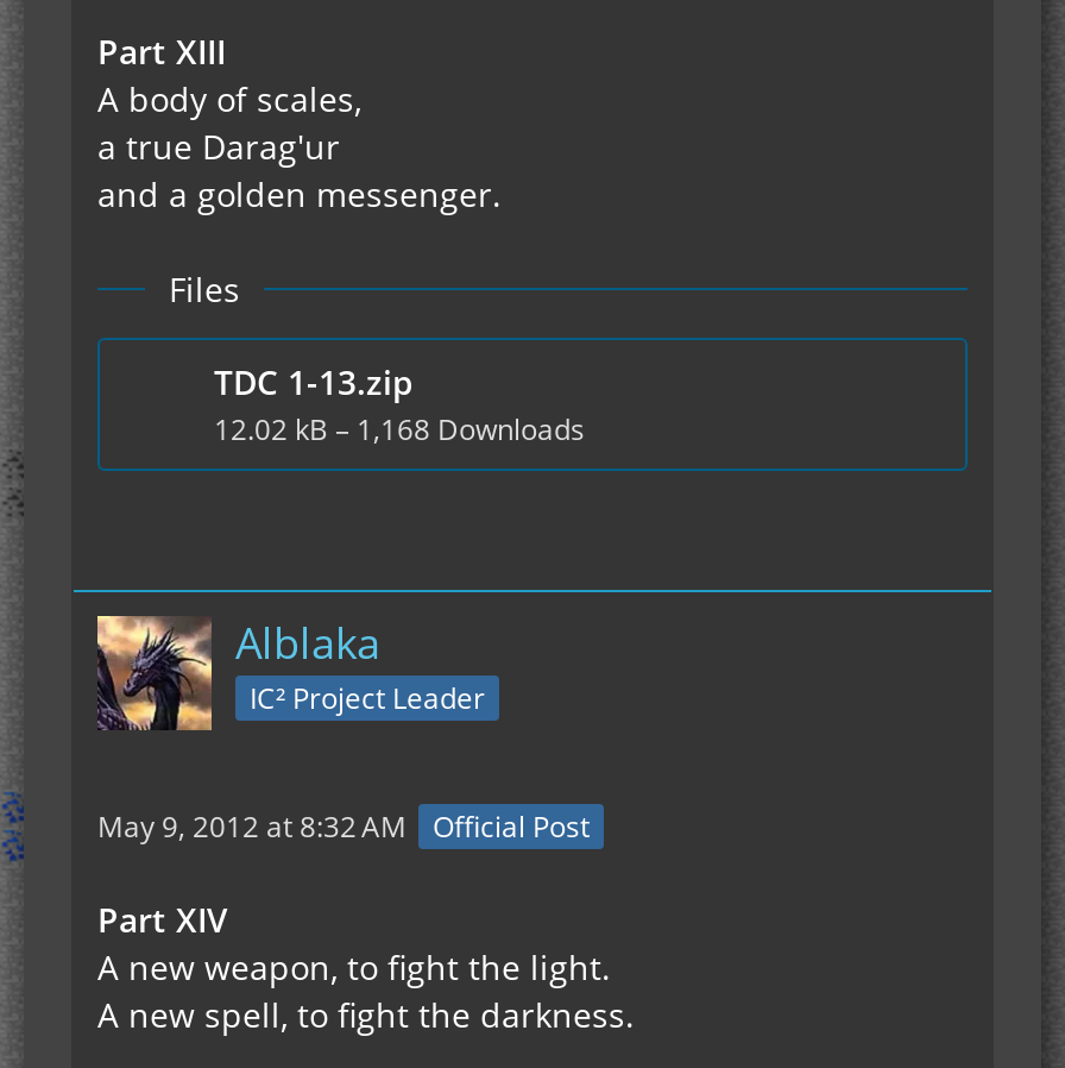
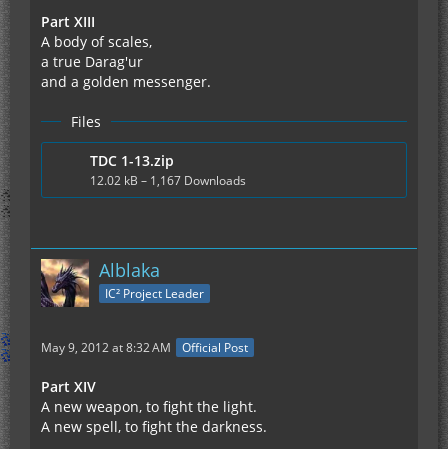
[214,409,585,449] 12.02 kB – 1,168 Downloads -> [90,172,246,189] 12.02 kB – 1,167 Downloads

